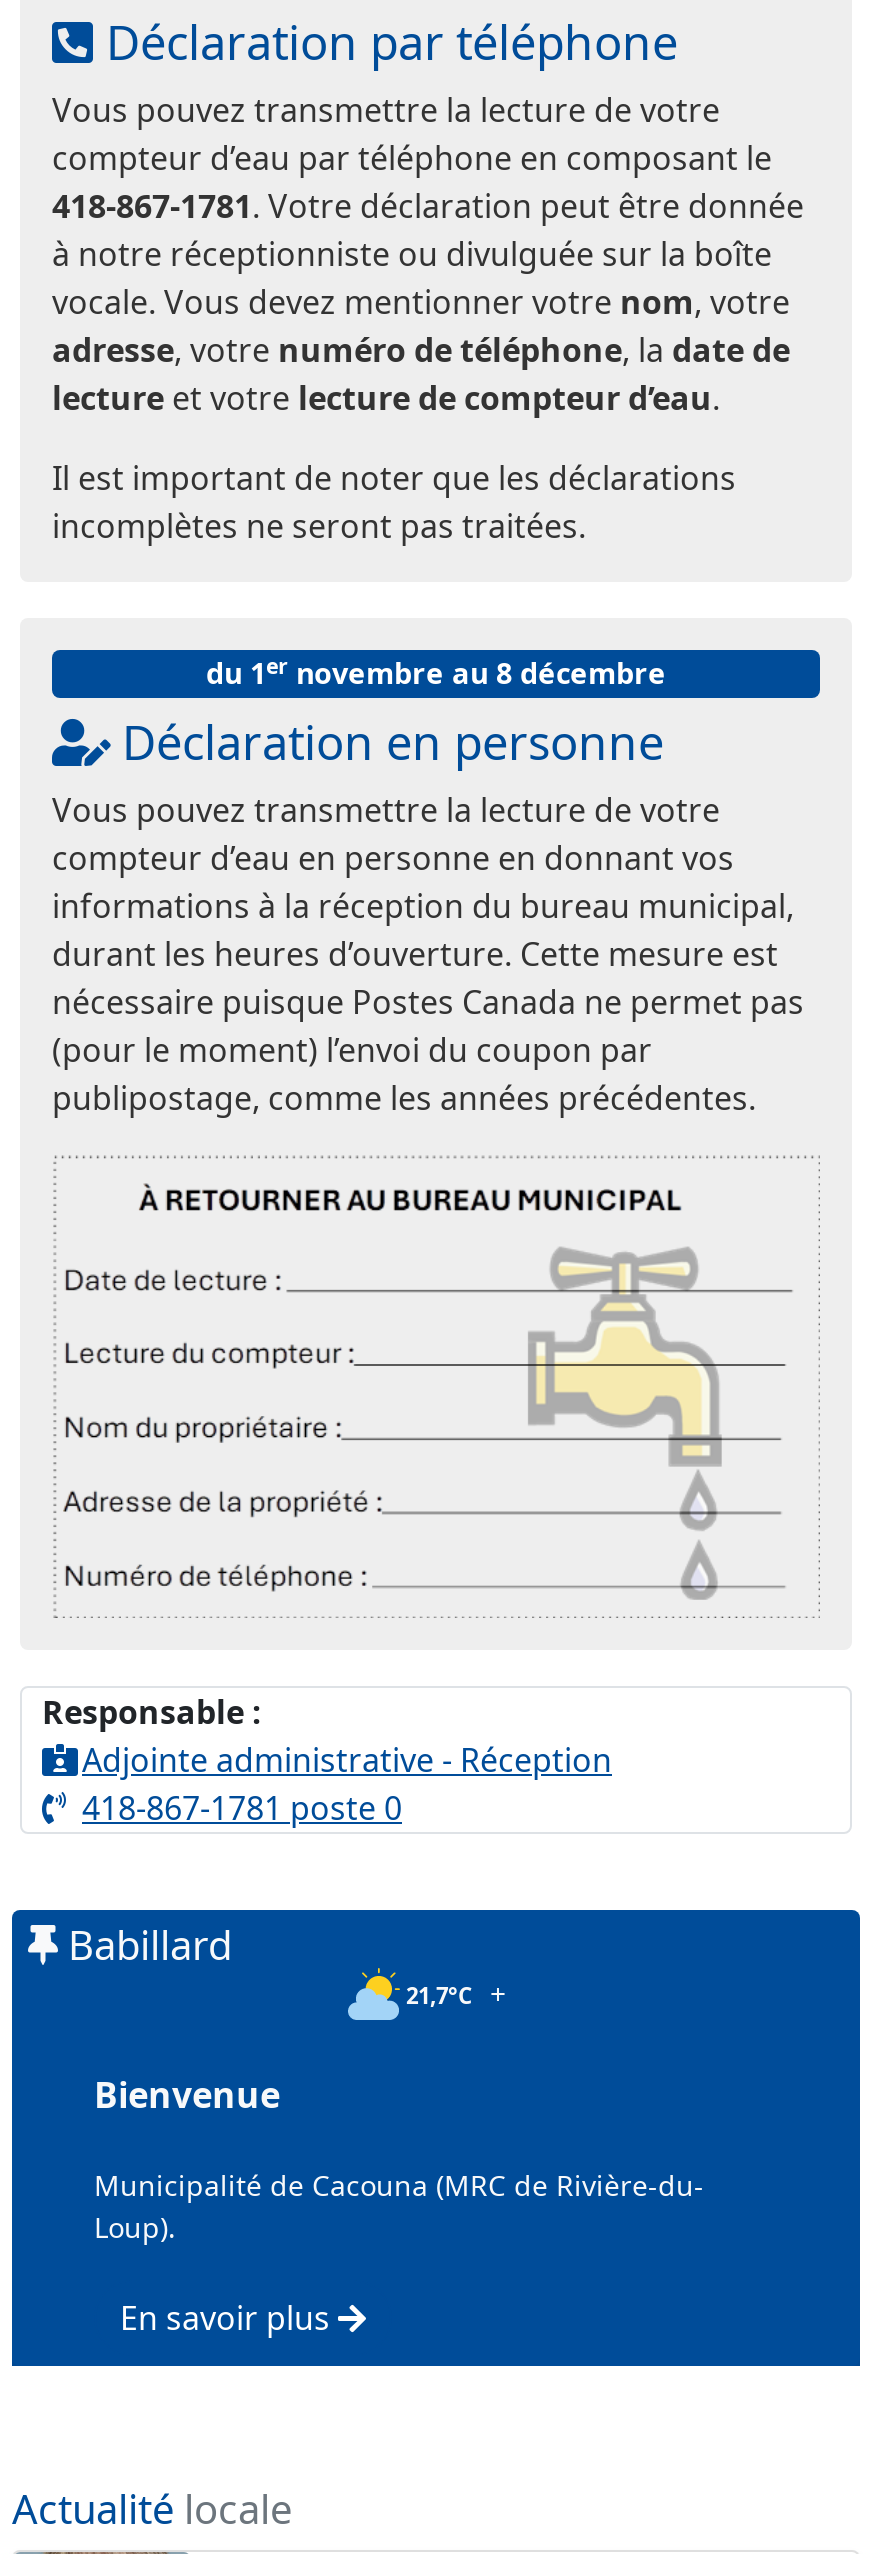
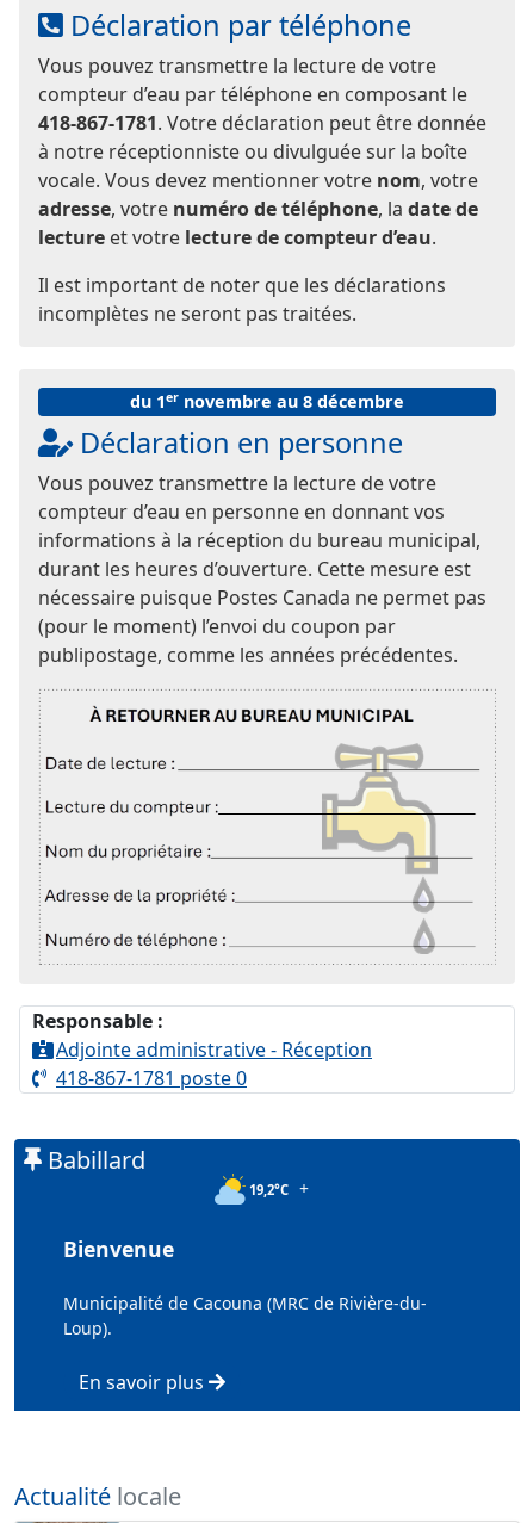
[406,1974,506,2012] 21,7°C + -> [249,1177,309,1200] 19,2°C +

